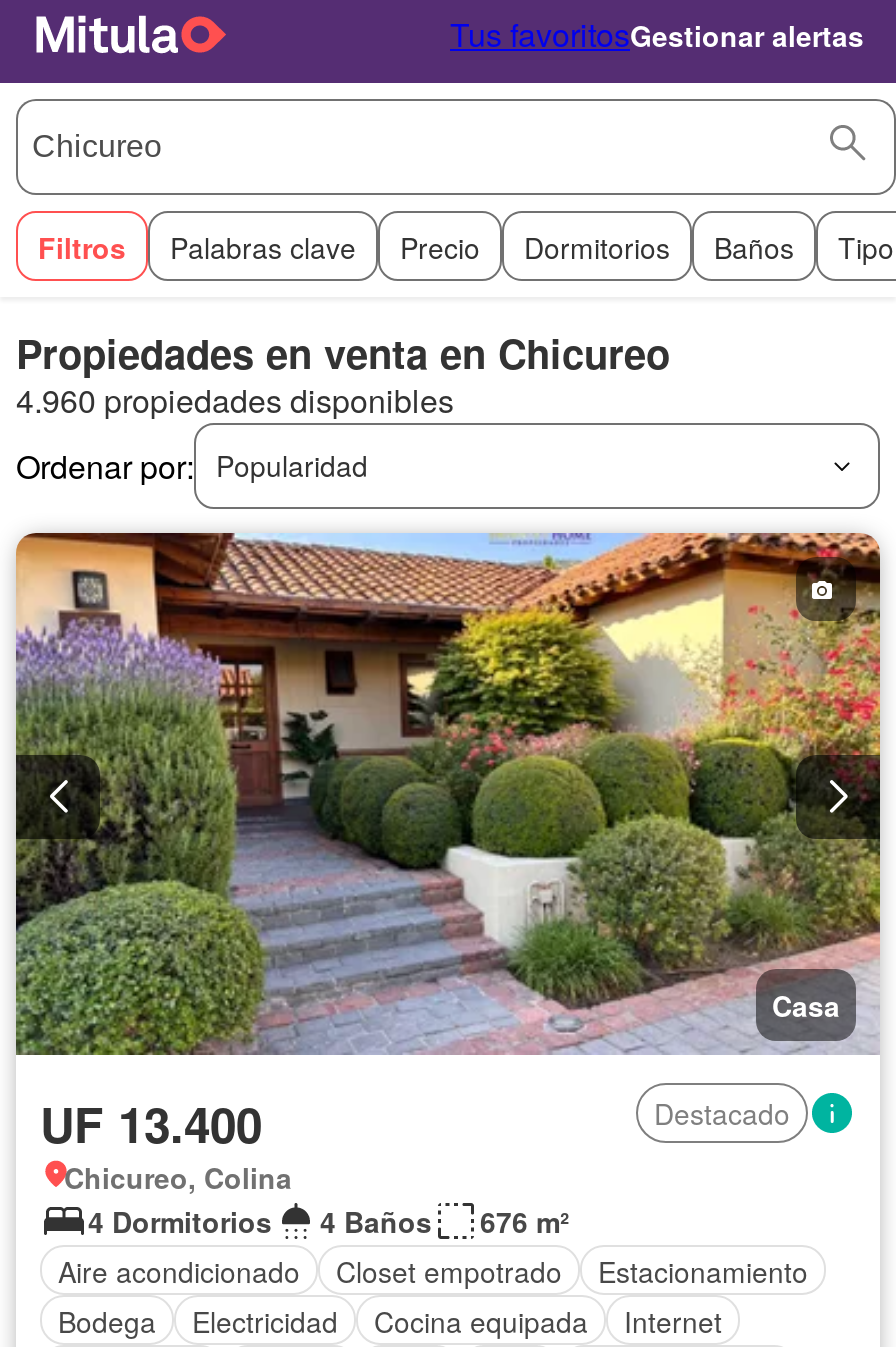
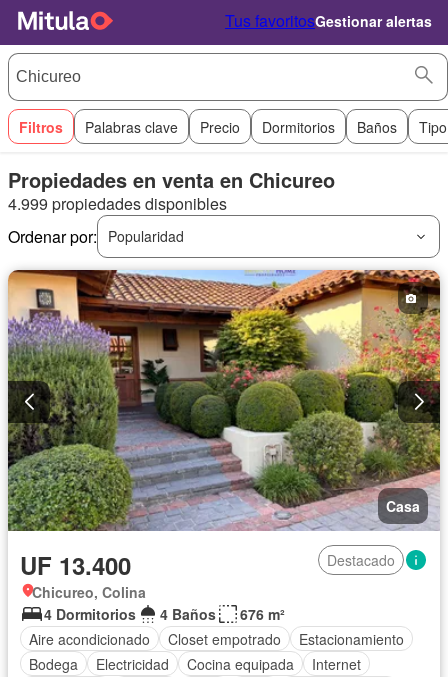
[16,377,454,423] 4.960 propiedades disponibles -> [8,192,227,215] 4.999 propiedades disponibles

